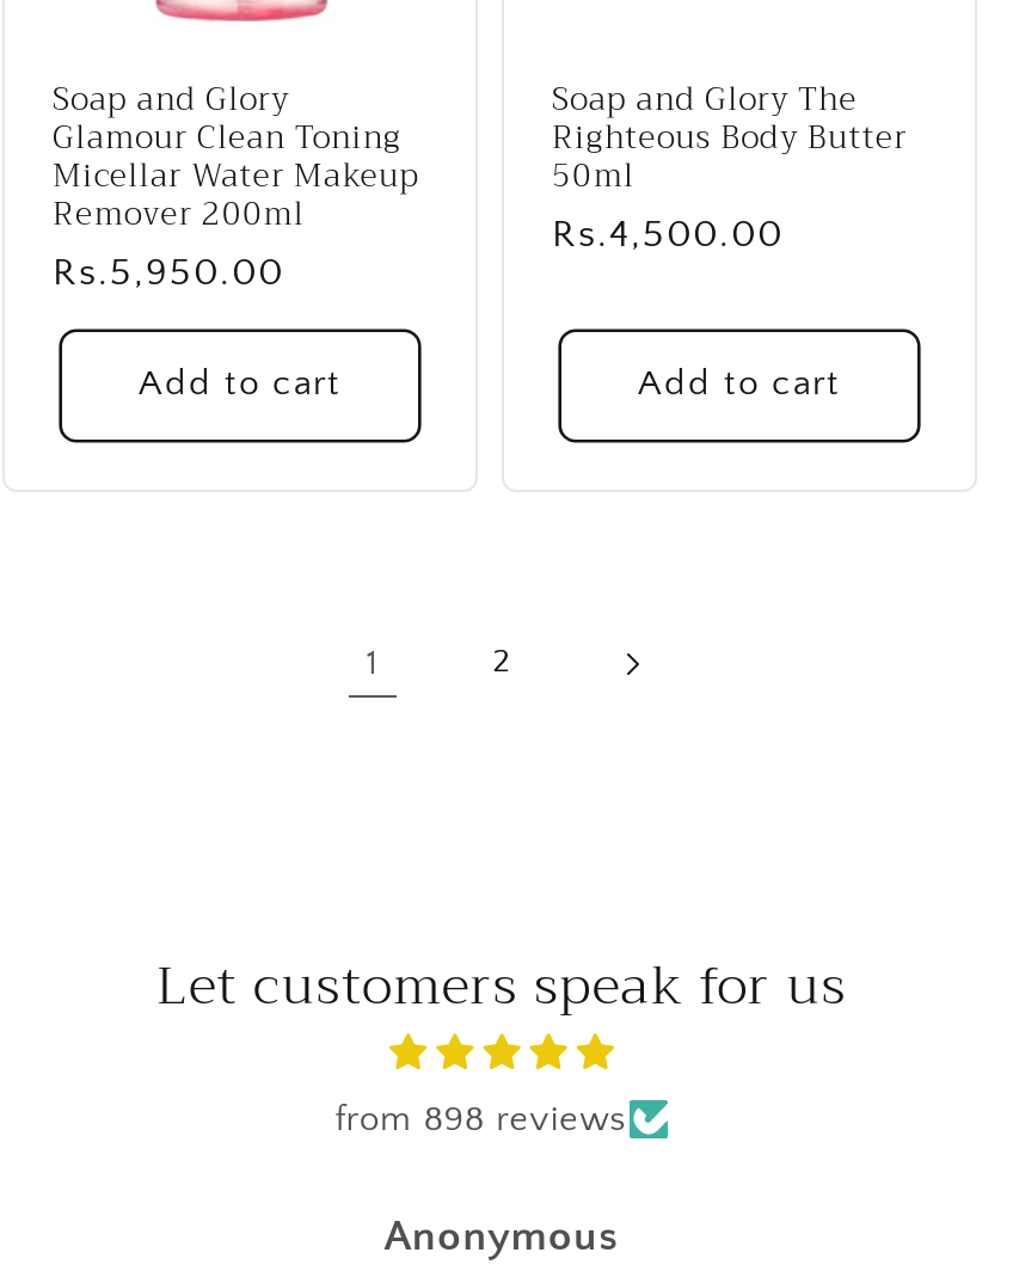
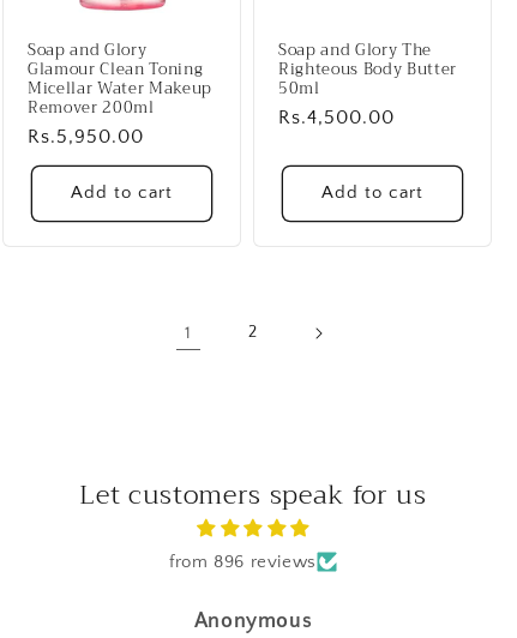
[335,1099,628,1139] from 898 reviews -> [169,552,316,572] from 896 reviews

